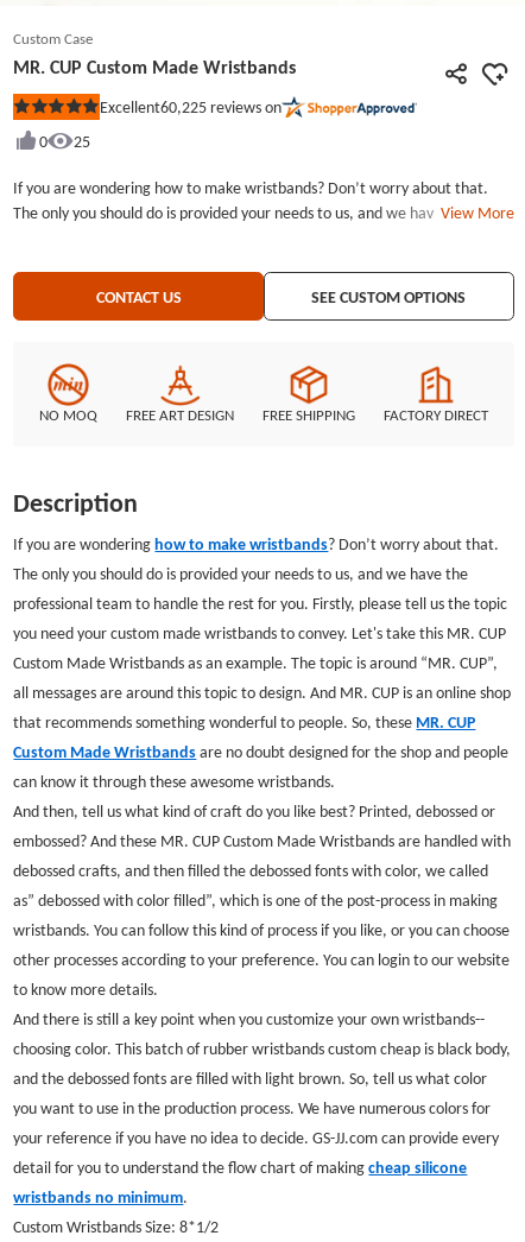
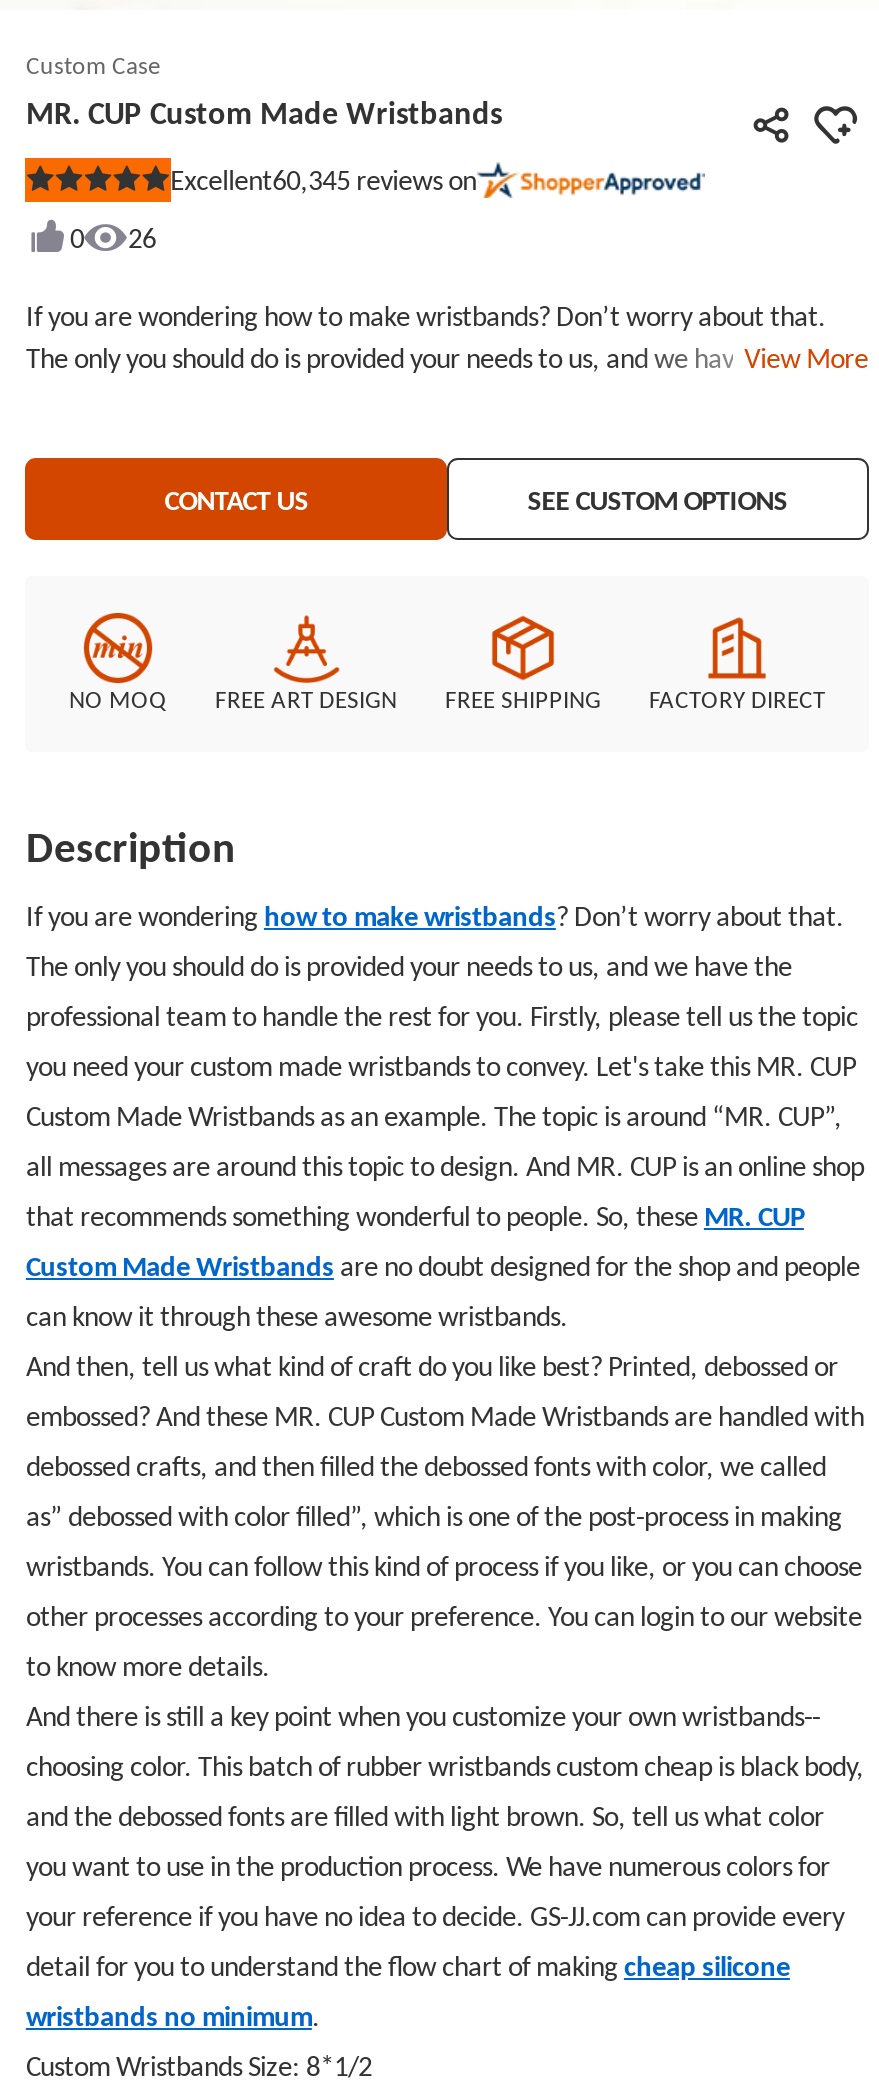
[99,96,281,118] Excellent60,225 reviews on -> [170,161,476,198] Excellent60,345 reviews on
[74,131,91,152] 25 -> [128,220,156,256] 26

